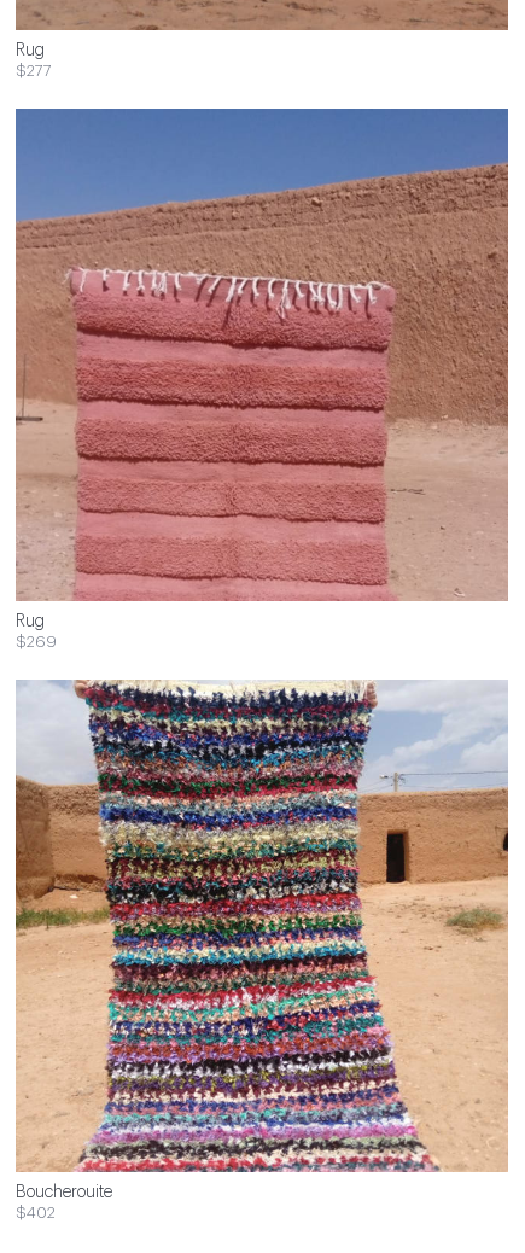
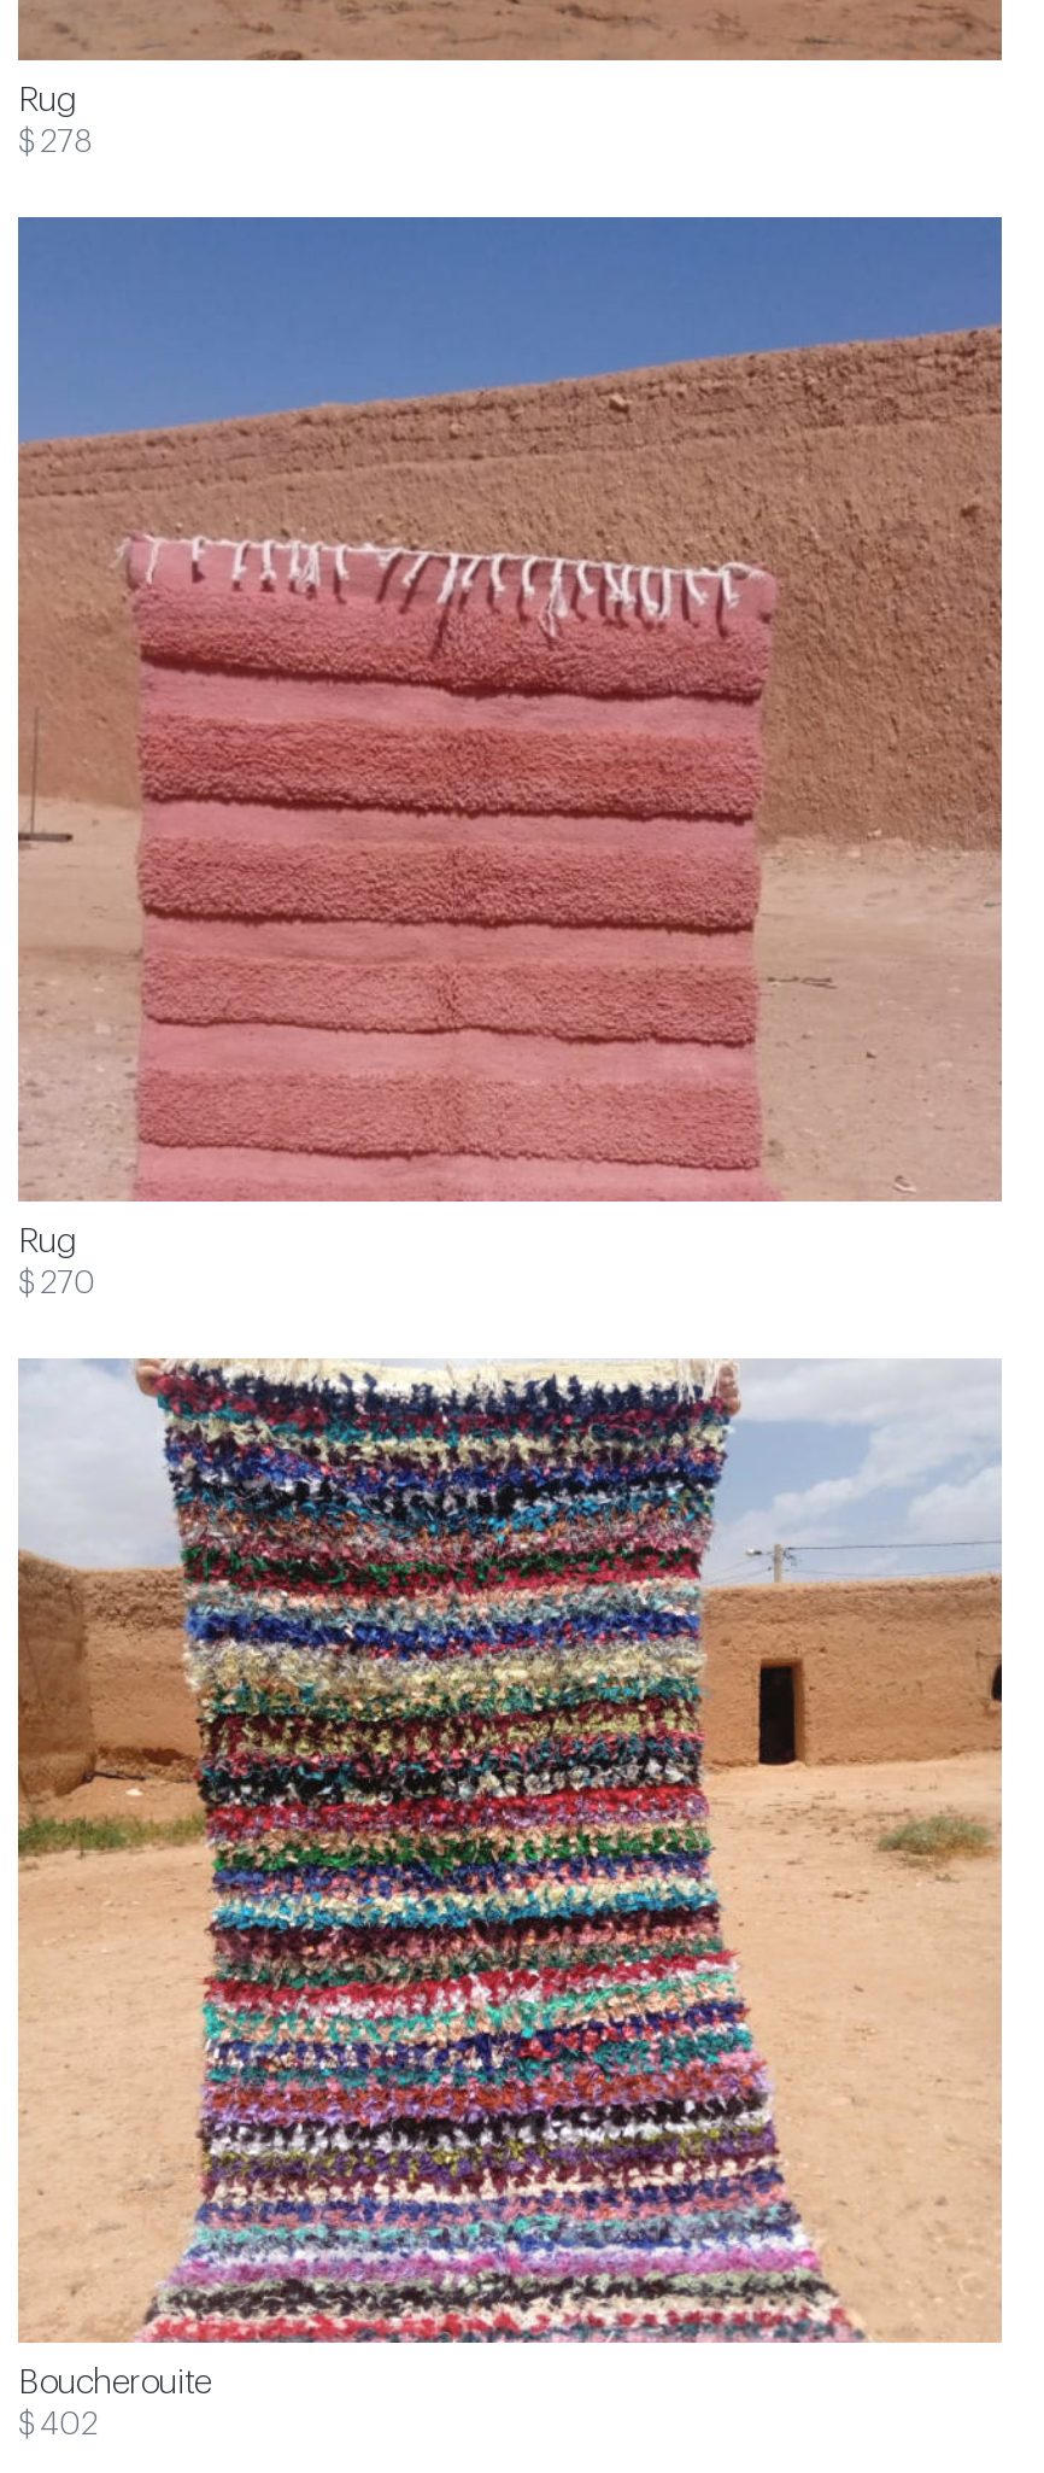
[16,63,52,78] $277 -> [18,125,93,157] $278
[16,634,57,649] $269 -> [18,1267,95,1298] $270

